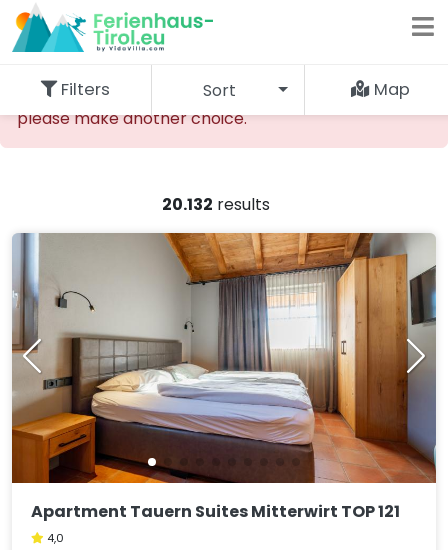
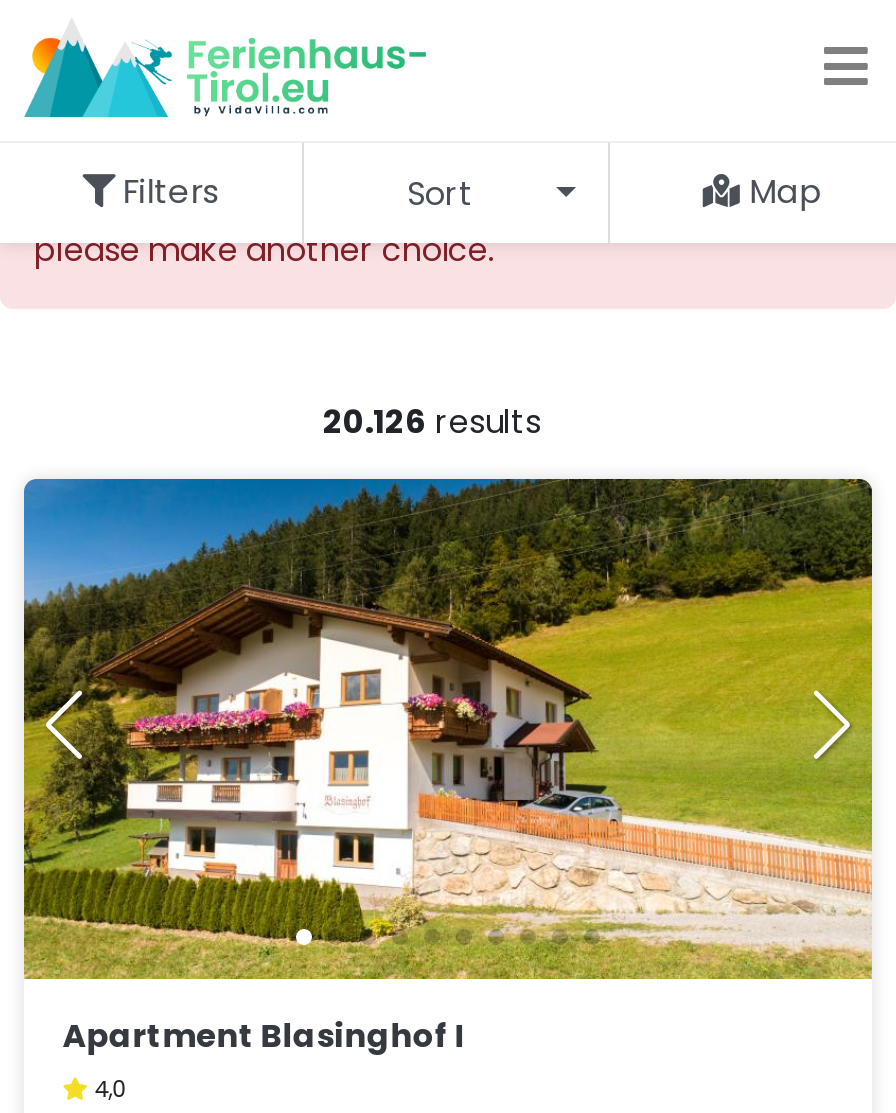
[162,193,270,216] 20.132 results -> [323,399,541,445] 20.126 results
[11,232,437,523] [image] | Apartment Tauern Suites Mitterwirt TOP 121 -> [22,477,874,1059] [image] | Apartment Blasinghof I

